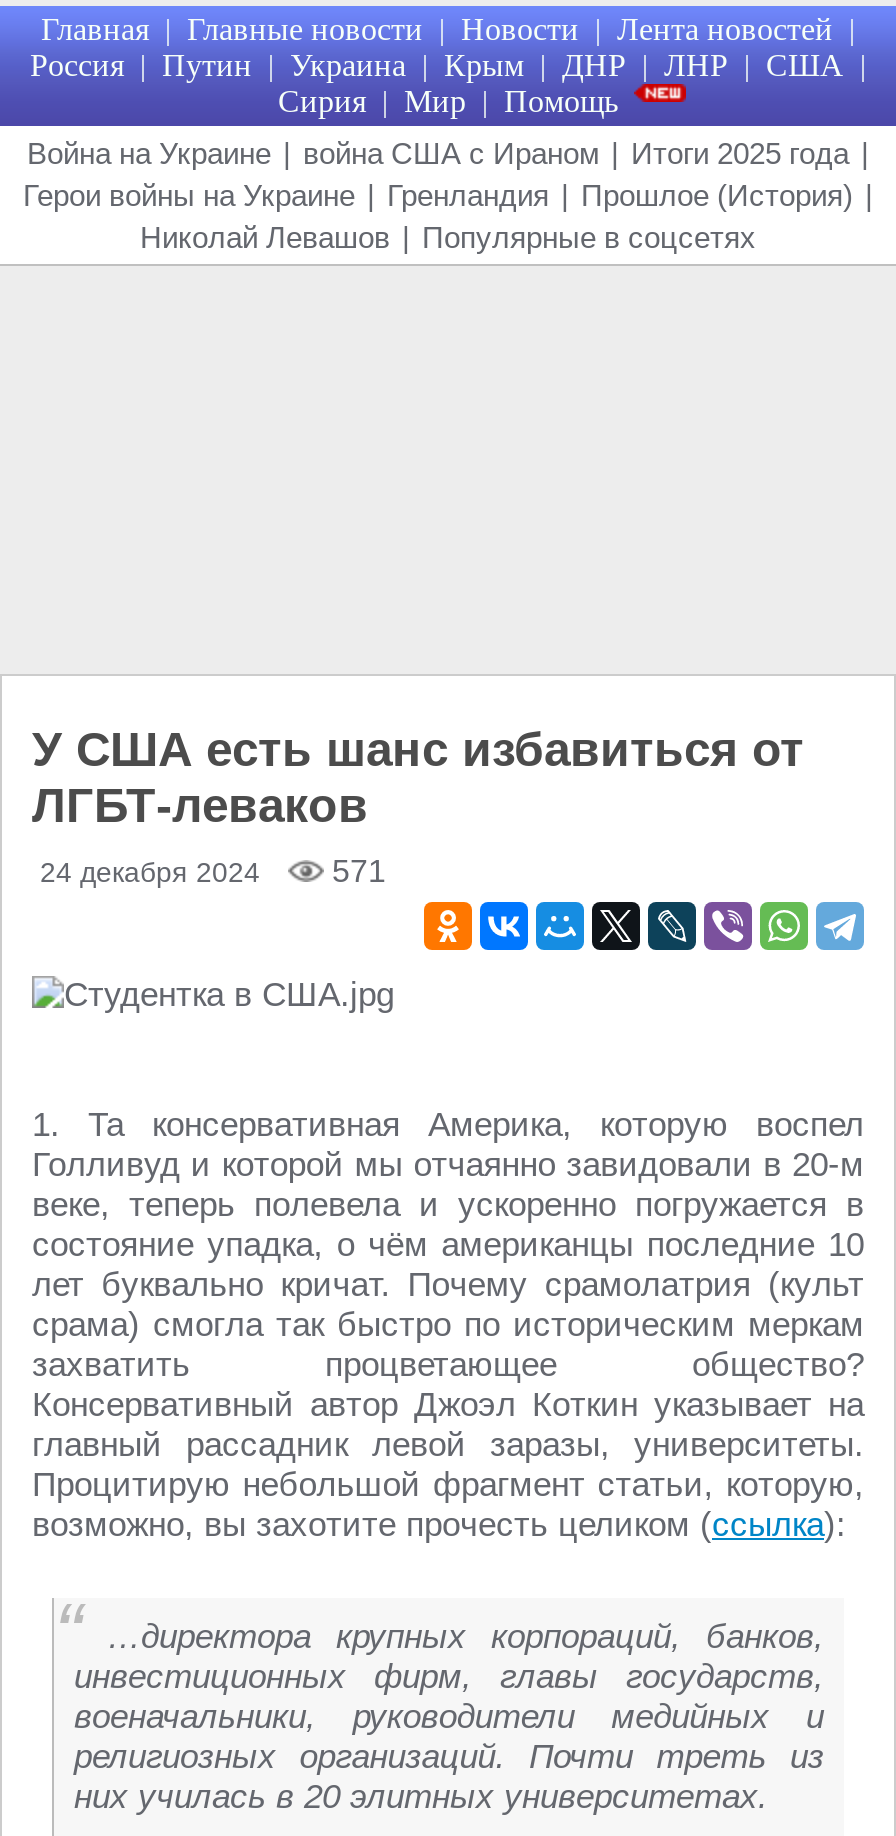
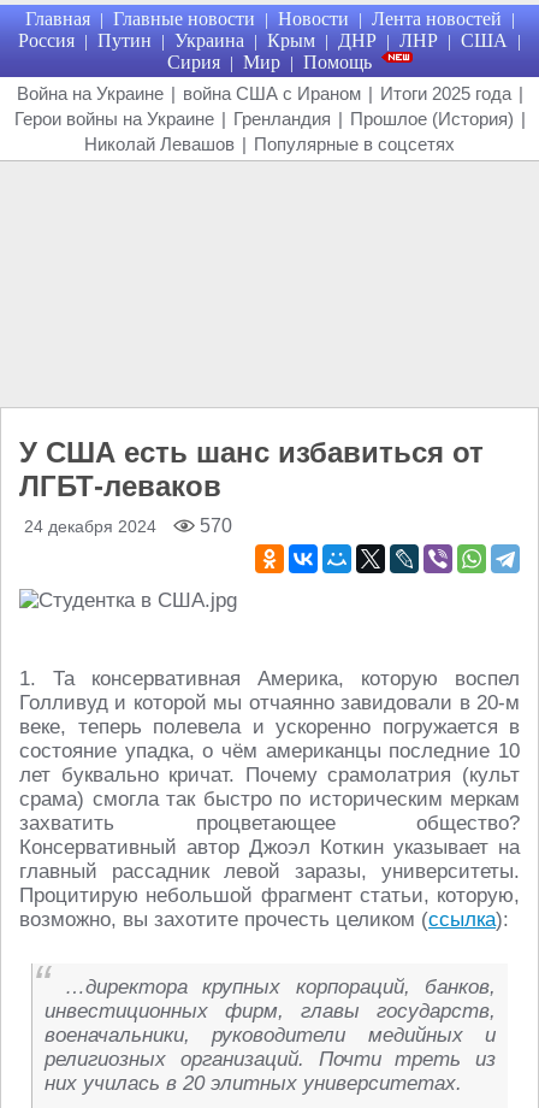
[40,854,386,888] 24 декабря 2024 571 -> [24,515,232,536] 24 декабря 2024 570

